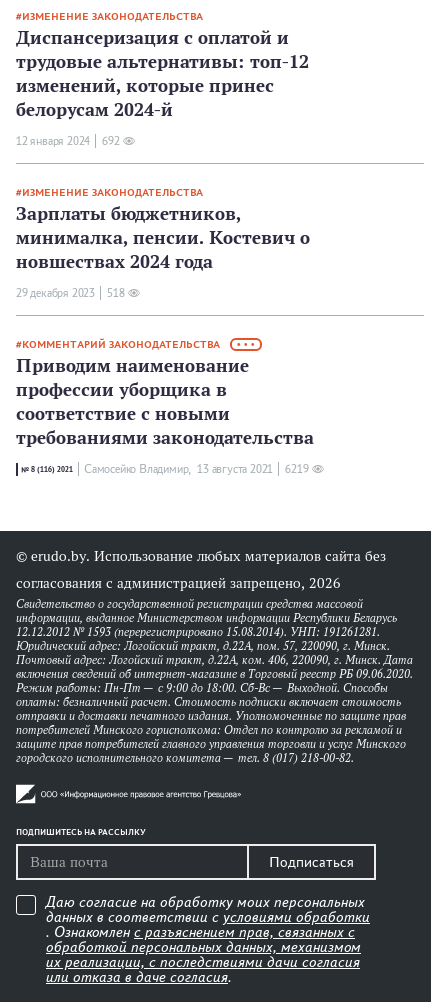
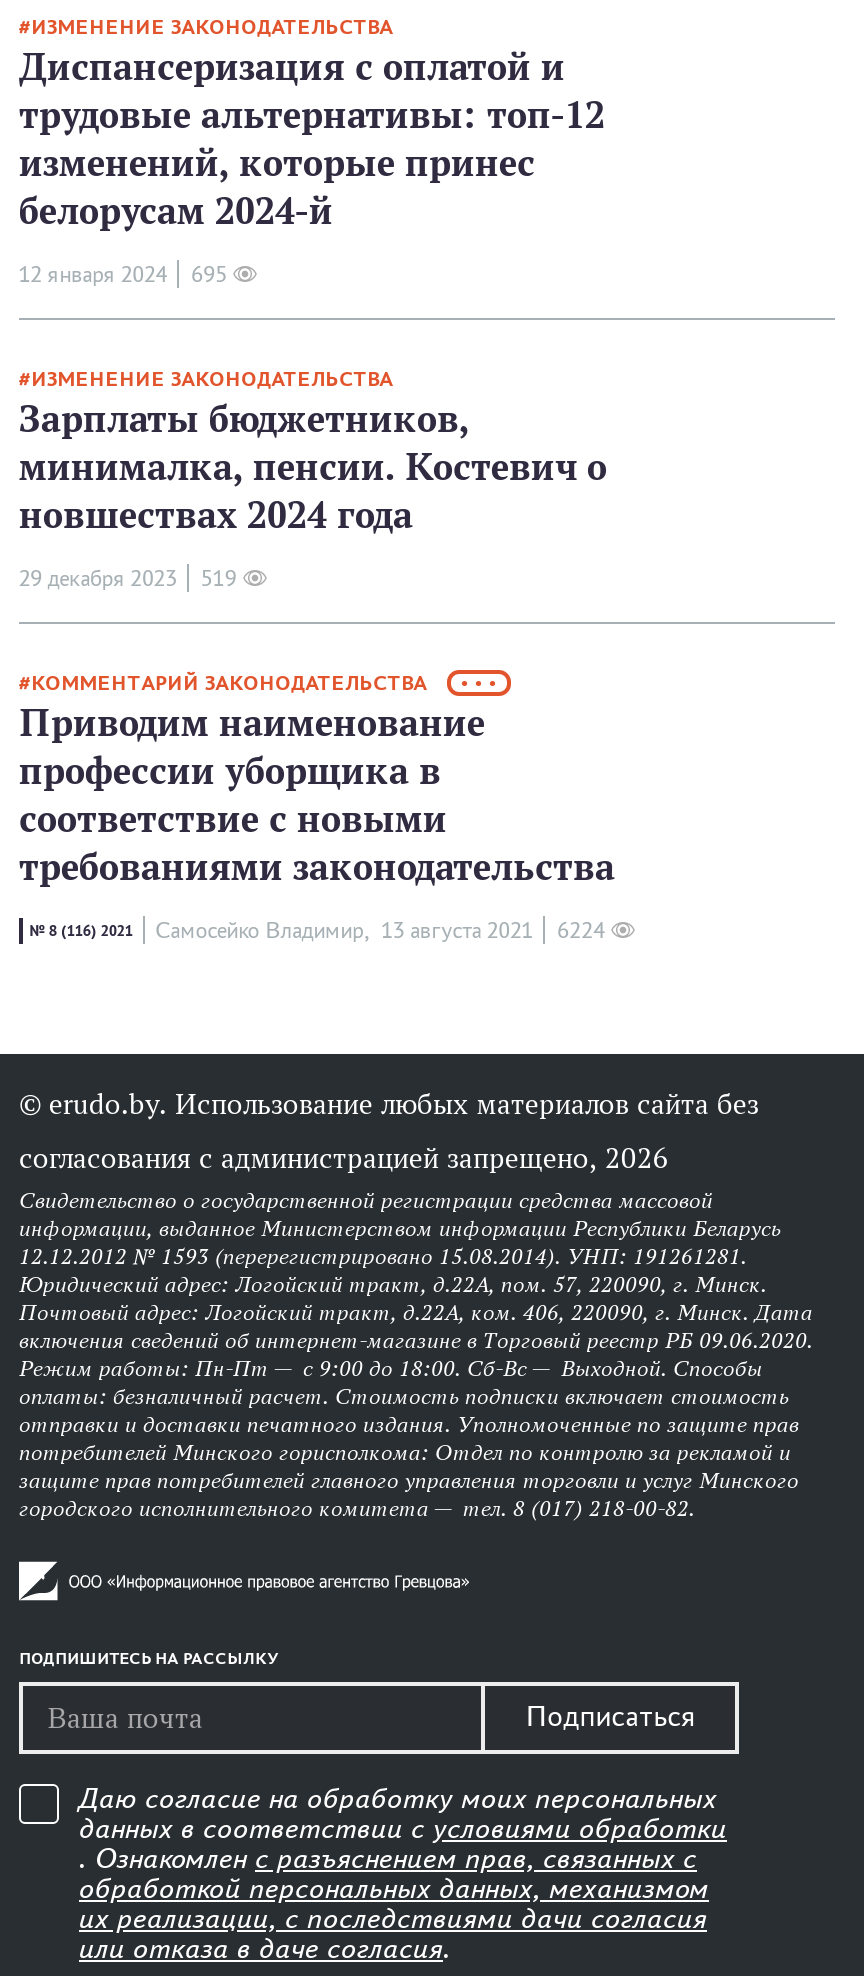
[16,135,120,147] 12 января 2024 692 -> [19,262,227,286] 12 января 2024 695
[107,287,125,299] 518 -> [201,566,237,590] 519
[285,463,309,475] 6219 -> [557,918,605,942] 6224

